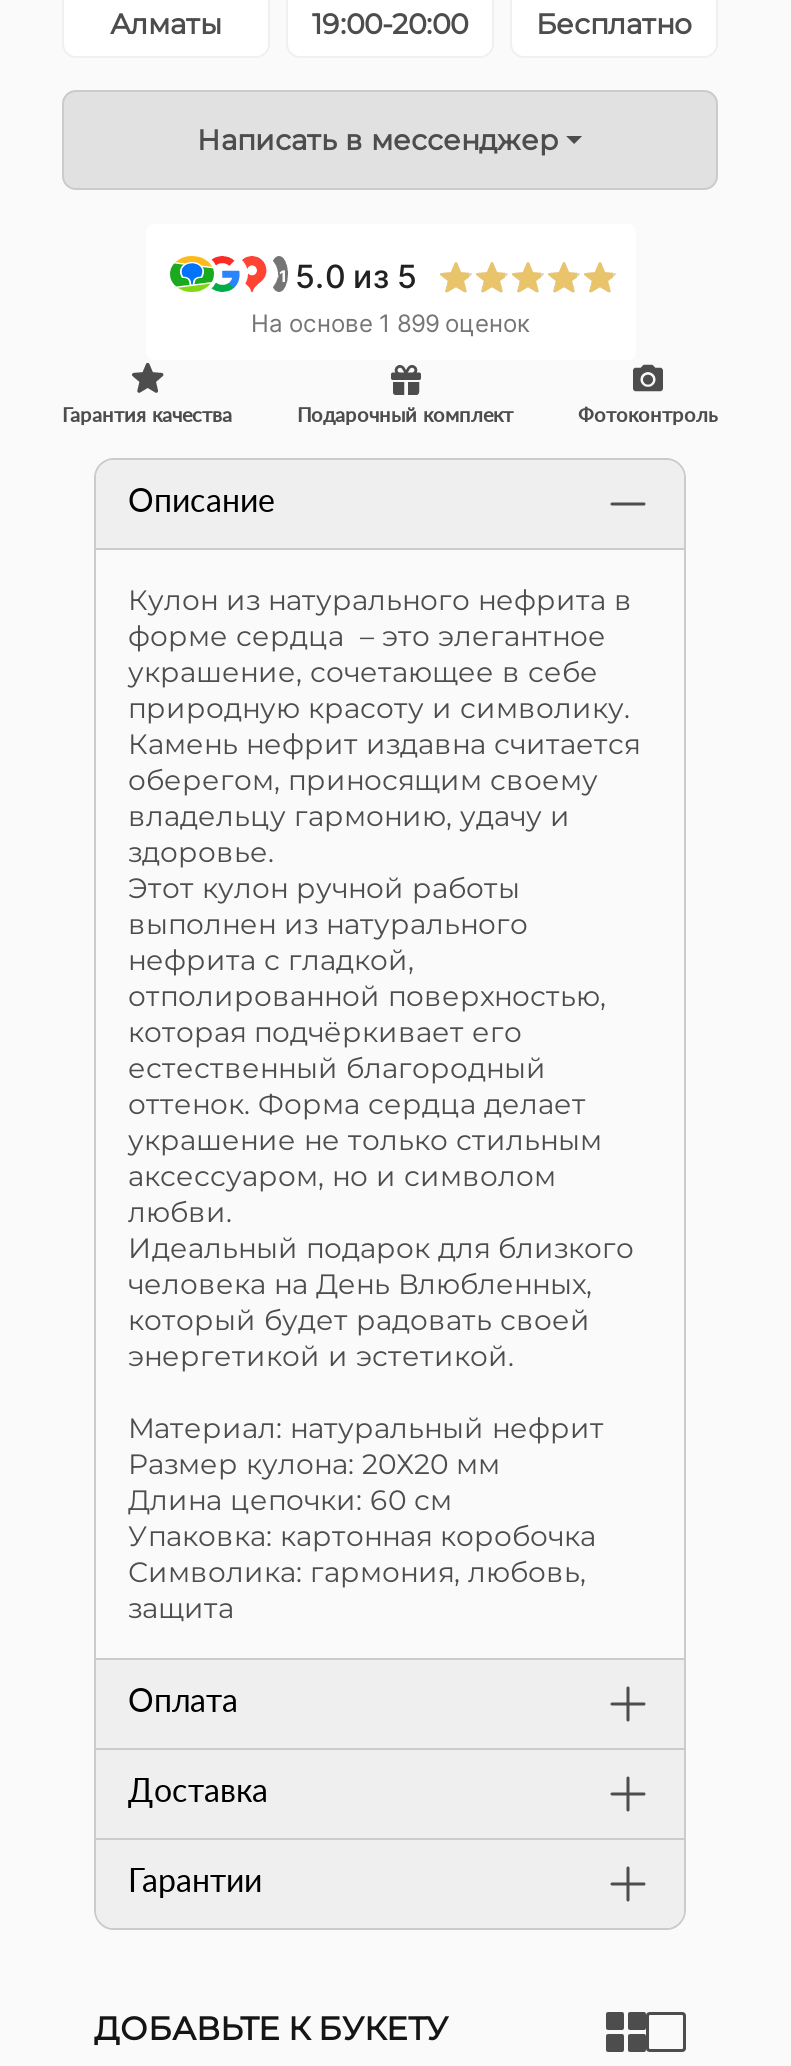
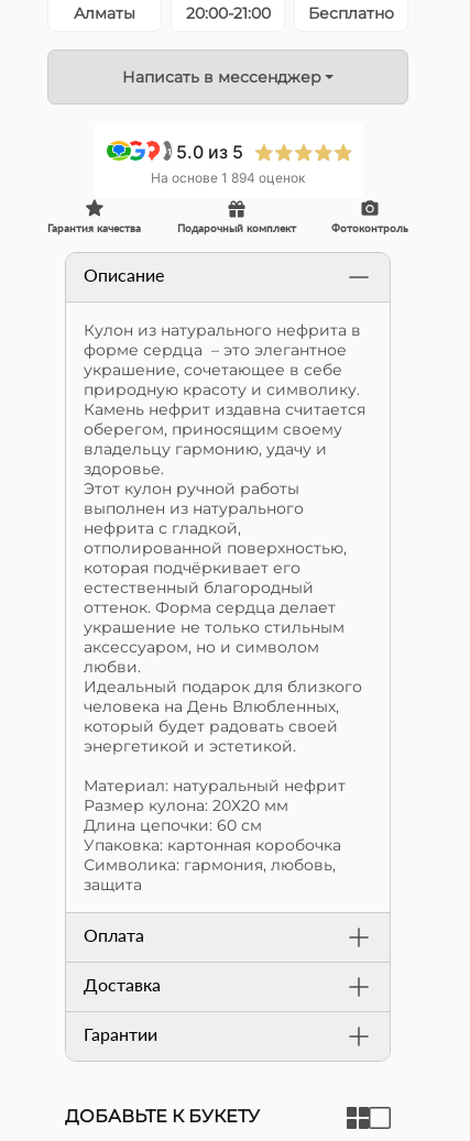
[312,6,692,42] 19:00-20:00 Бесплатно -> [185,3,394,23] 20:00-21:00 Бесплатно
[251,308,529,338] На основе 1 899 оценок -> [151,169,305,186] На основе 1 894 оценок

